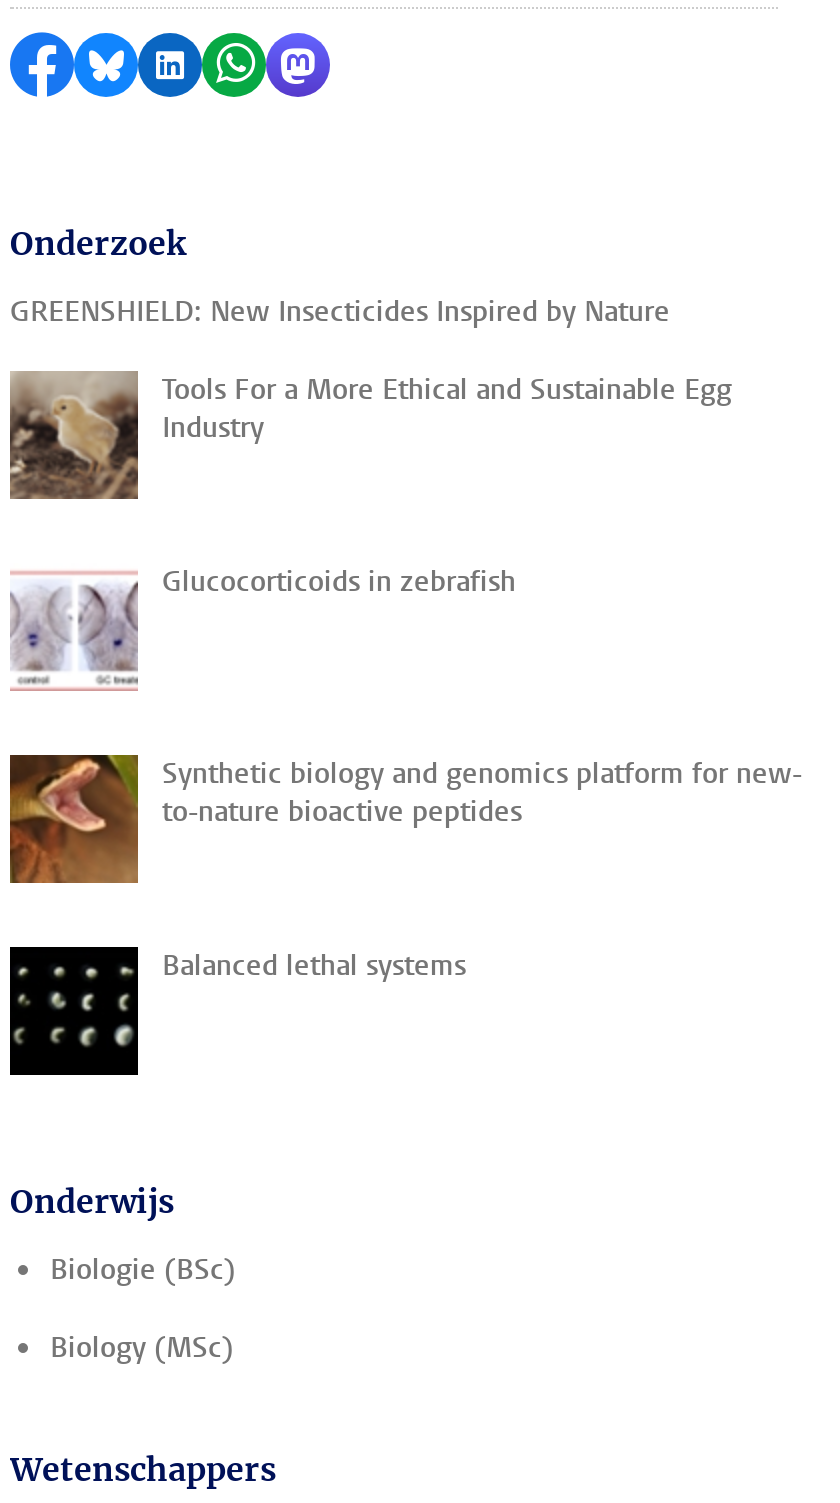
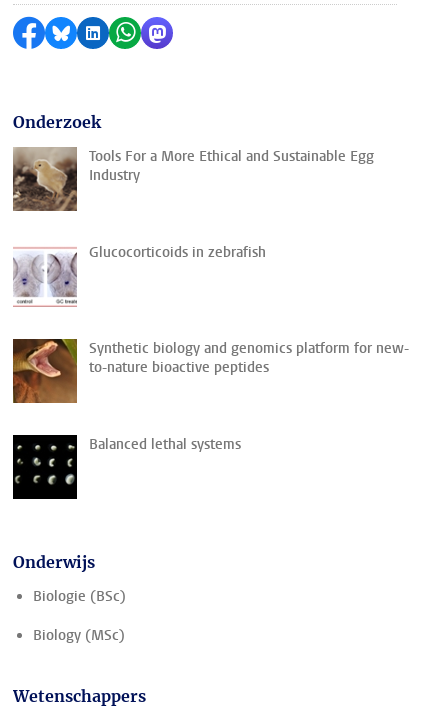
[10,293,670,331] GREENSHIELD: New Insecticides Inspired by Nature -> none

